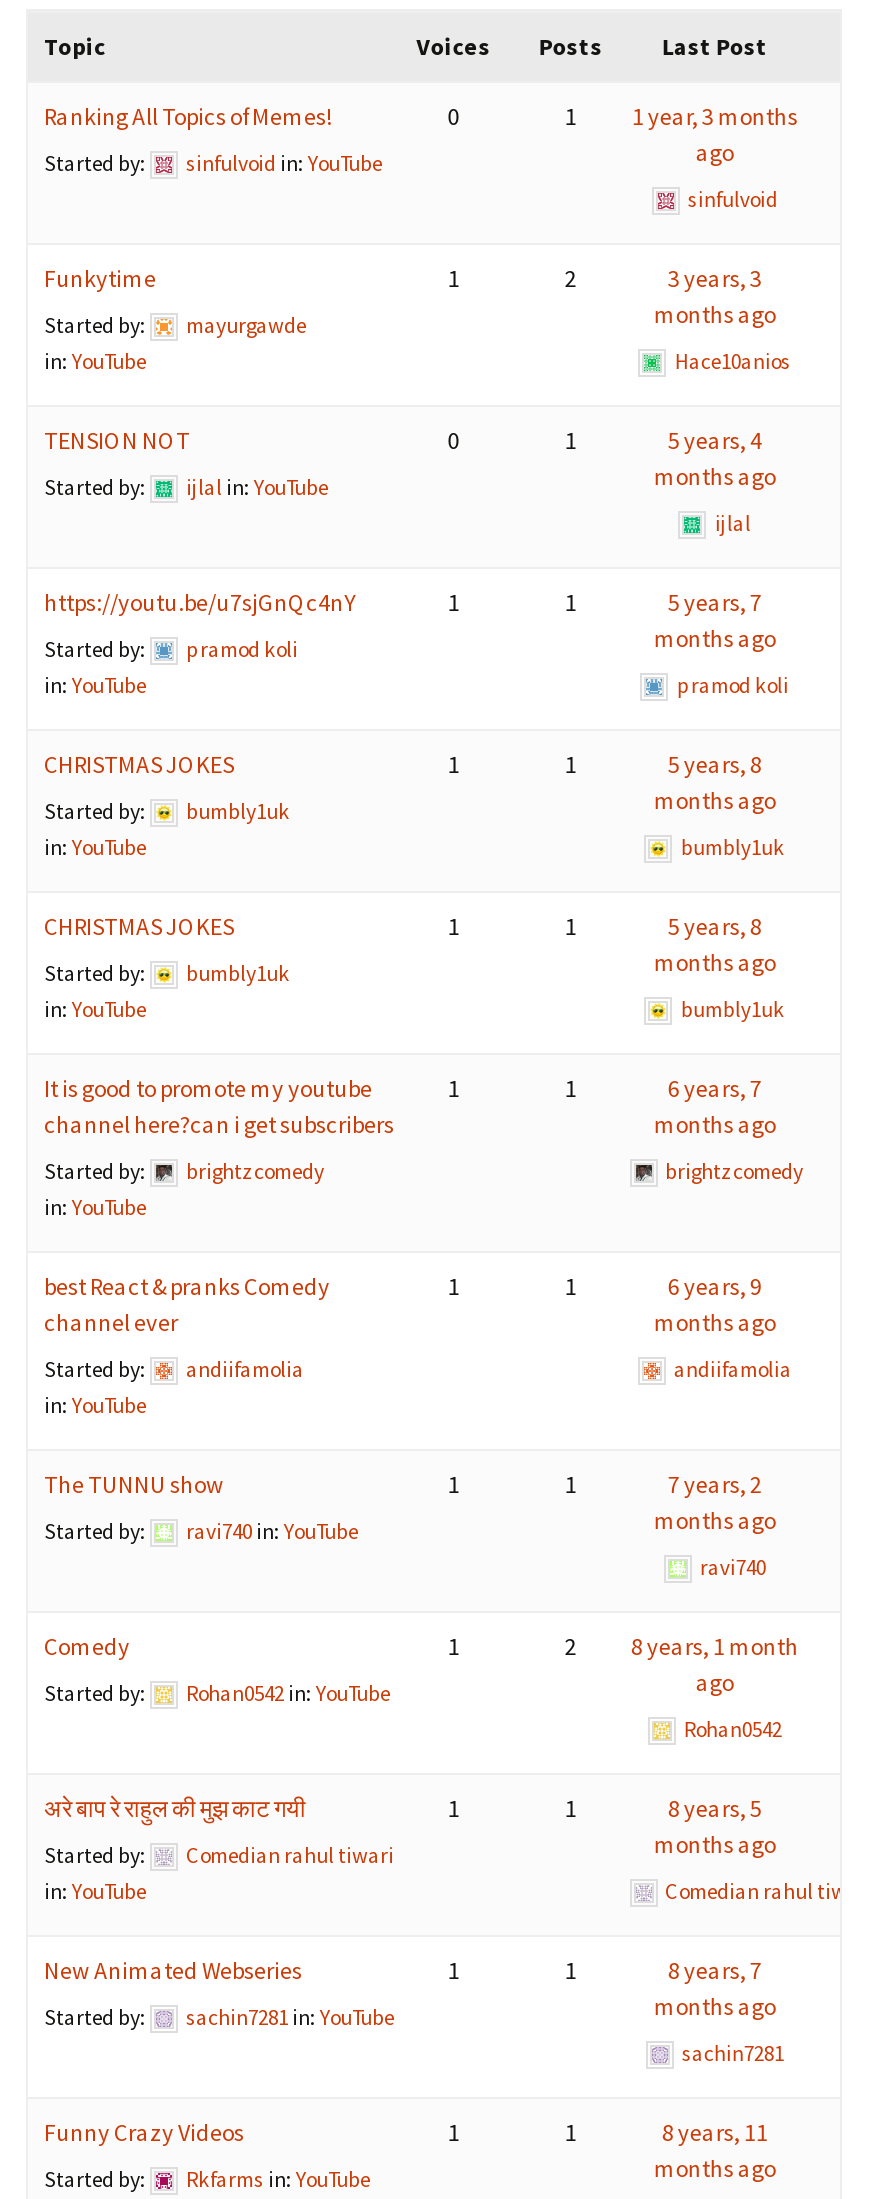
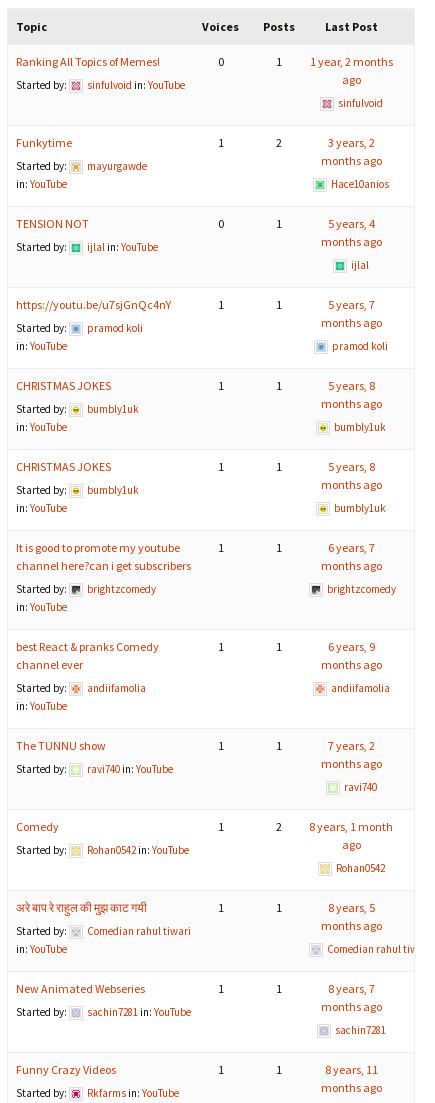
[564,101,798,131] 1 1 year, 3 months -> [276,54,393,69] 1 1 year, 2 months
[668,263,762,293] 3 years, 3 -> [328,135,375,150] 3 years, 2

